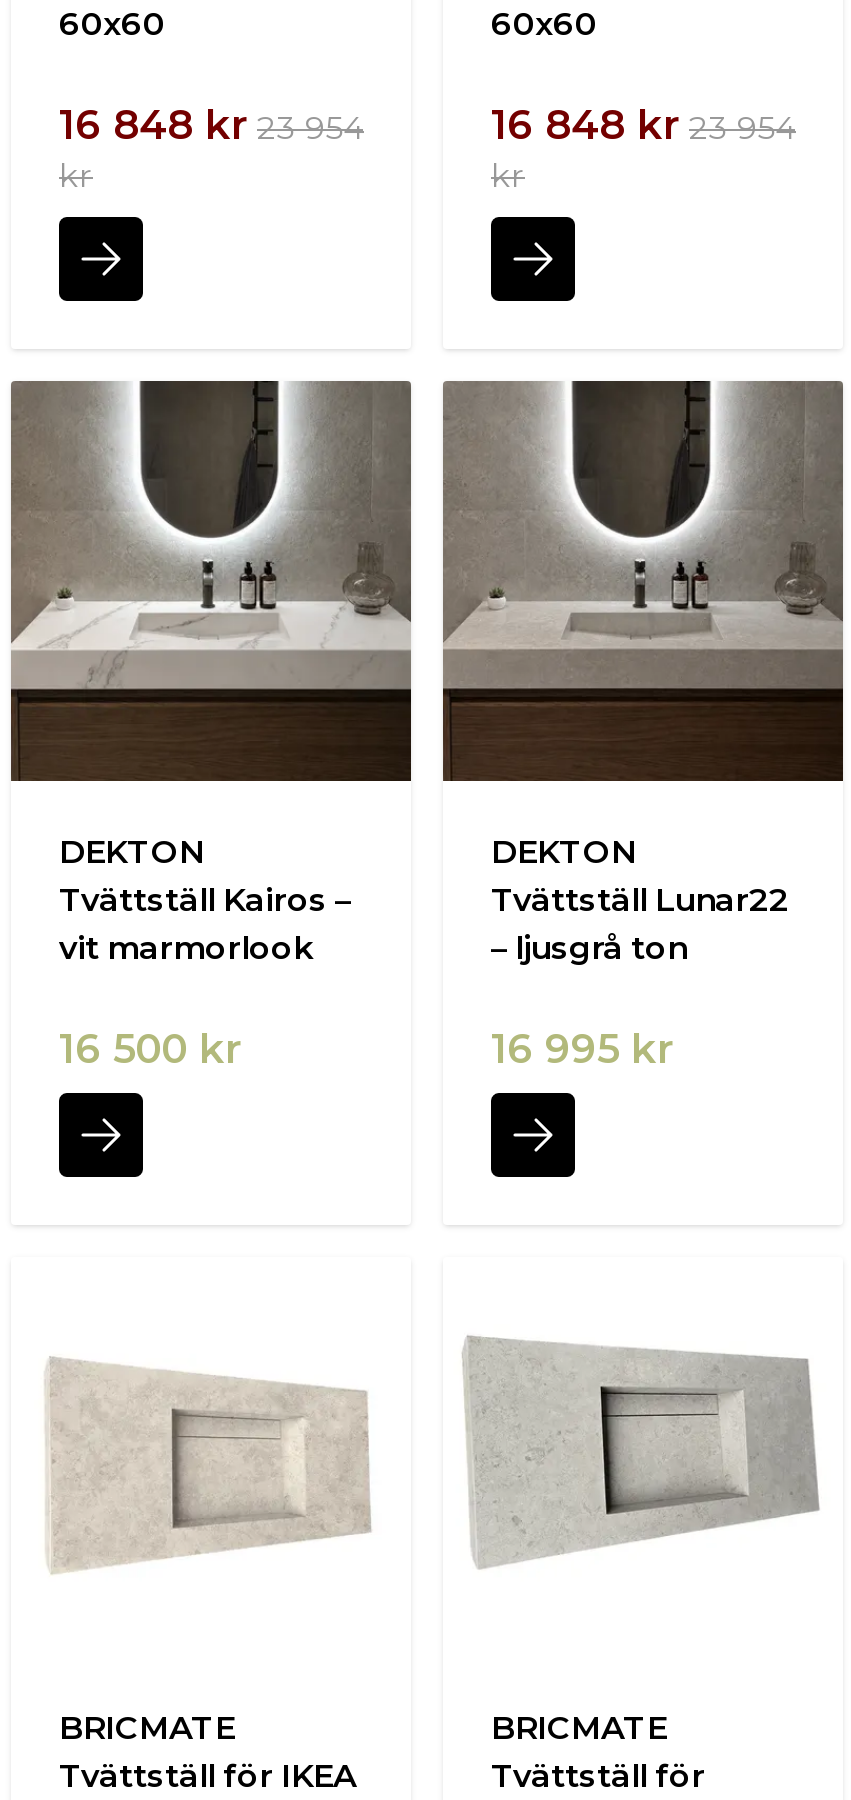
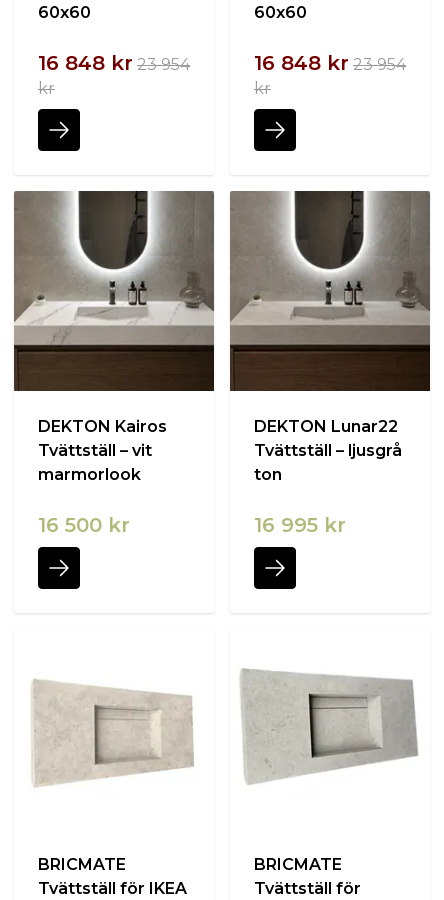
[59,833,351,967] DEKTON | Tvättställ Kairos – | vit marmorlook -> [38,417,167,484] DEKTON Kairos | Tvättställ – vit | marmorlook
[491,833,789,967] DEKTON | Tvättställ Lunar22 | – ljusgrå ton -> [254,417,402,484] DEKTON Lunar22 | Tvättställ – ljusgrå | ton

